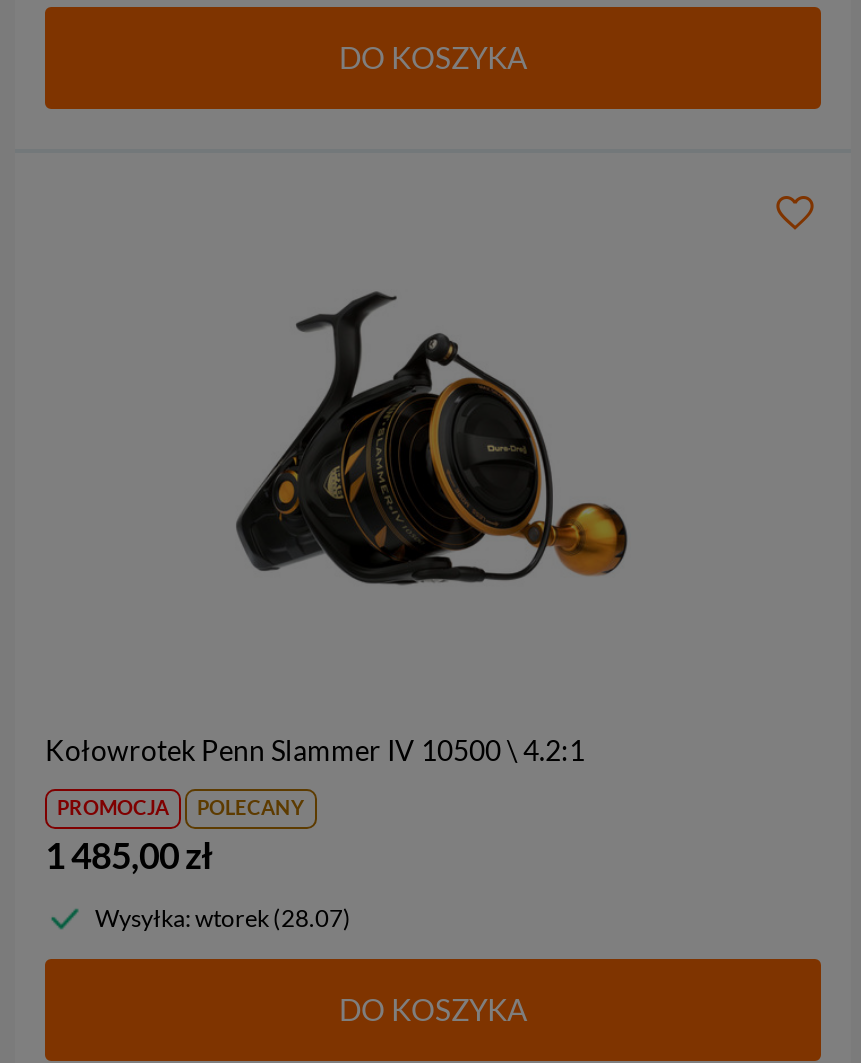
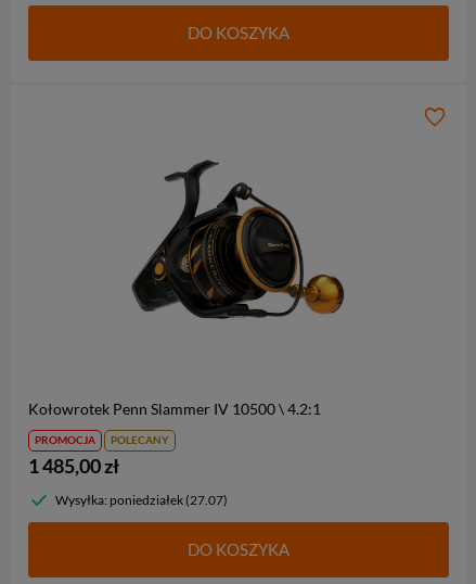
[95,904,351,934] Wysyłka: wtorek (28.07) -> [55,492,228,508] Wysyłka: poniedziałek (27.07)

